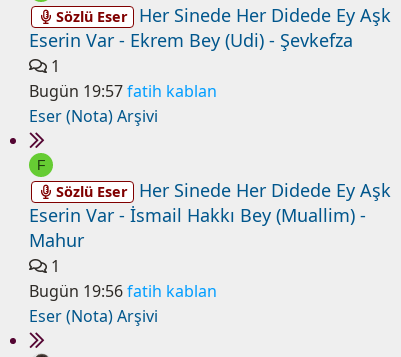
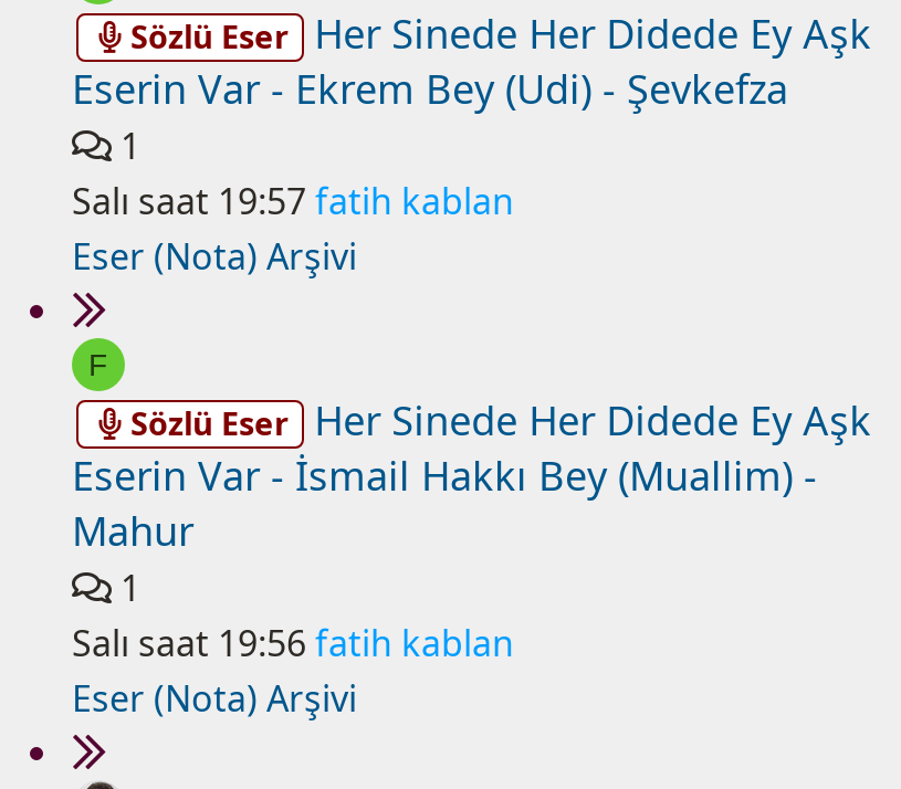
[29,80,217,102] Bugün 19:57 fatih kablan -> [72,177,514,225] Salı saat 19:57 fatih kablan
[29,280,217,302] Bugün 19:56 fatih kablan -> [72,619,514,667] Salı saat 19:56 fatih kablan

